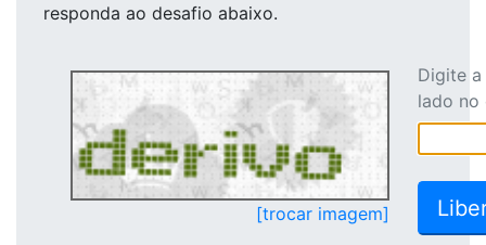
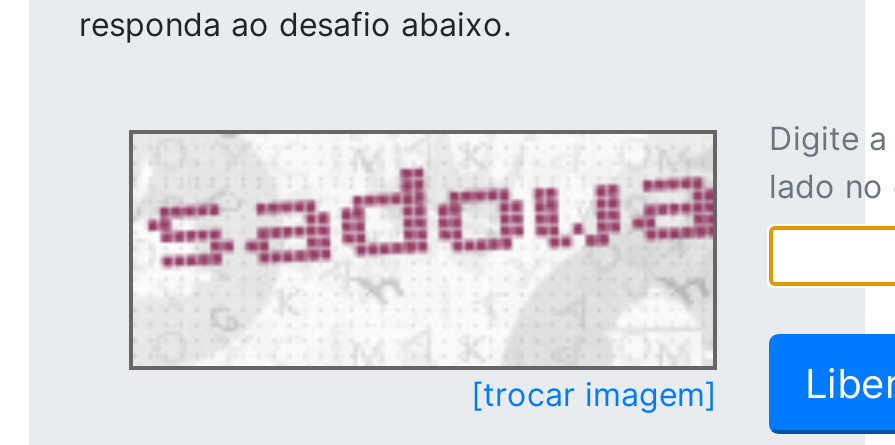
[76,76,387,196] [image] -> [137,138,715,364] [image]

